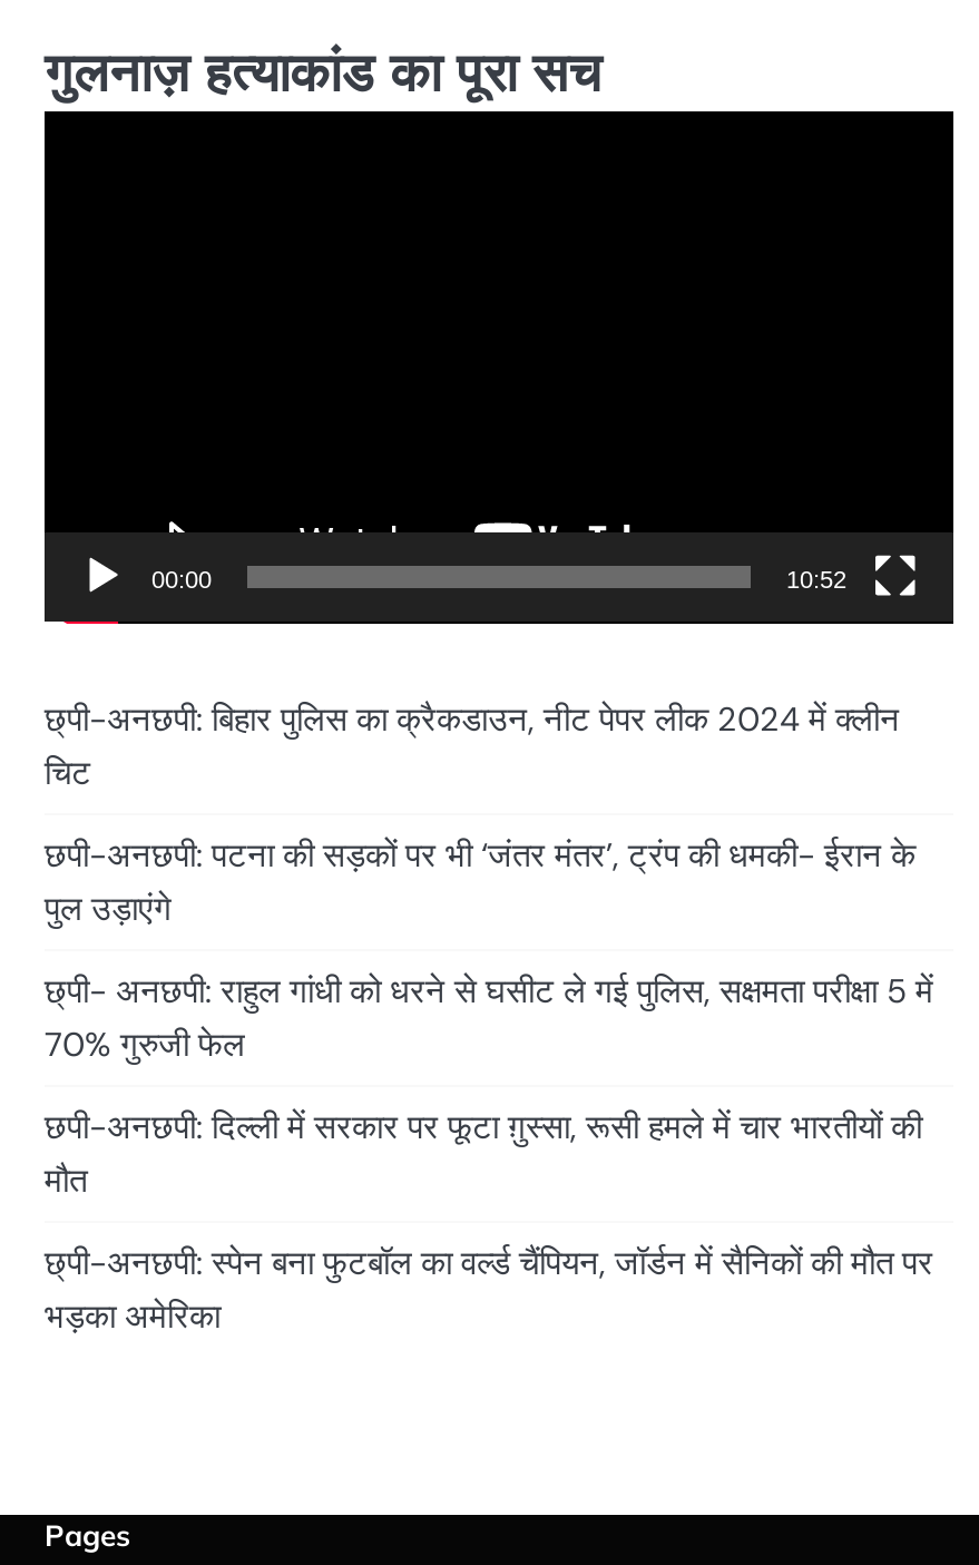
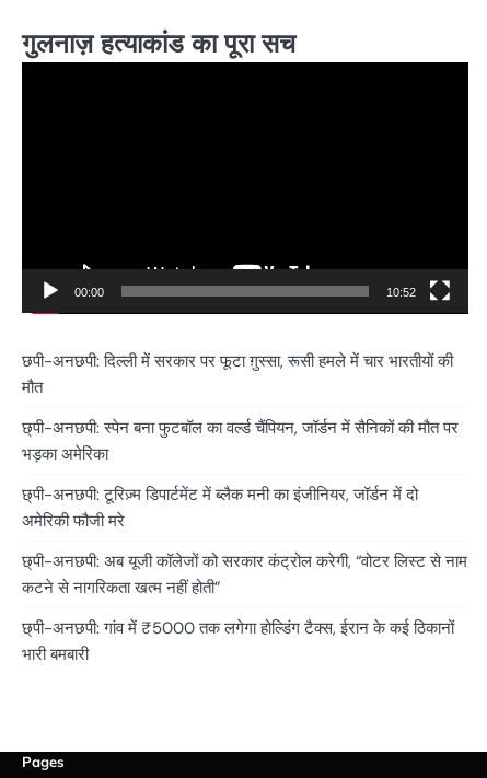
[45,697,933,1067] छ्पी-अनछपी: बिहार पुलिस का क्रैकडाउन, नीट पेपर लीक 2024 में क्लीन | चिट | छपी-अनछपी: पटना की सड़कों पर भी ‘जंतर मंतर’, ट्रंप की धमकी- ईरान के | पुल उड़ाएंगे | छ्पी- अनछपी: राहुल गांधी को धरने से घसीट ले गई पुलिस, सक्षमता परीक्षा 5 में | 70% गुरुजी फेल -> none
moved [45,1105,933,1338] -> [22,350,459,465]: छपी-अनछपी: दिल्ली में सरकार पर फूटा ग़ुस्सा, रूसी हमले में चार भारतीयों की | मौत | छ्पी-अनछपी: स्पेन बना फुटबॉल का वर्ल्ड चैंपियन, जॉर्डन में सैनिकों की मौत पर | भड़का अमेरिका
none -> [22,483,467,665] छ्पी-अनछपी: टूरिज़्म डिपार्टमेंट में ब्लैक मनी का इंजीनियर, जॉर्डन में दो | अमेरिकी फौजी मरे | छ्पी-अनछपी: अब यूजी कॉलेजों को सरकार कंट्रोल करेगी, “वोटर लिस्ट से नाम | कटने से नागरिकता खत्म नहीं होती” | छ्पी-अनछपी: गांव में ₹5000 तक लगेगा होल्डिंग टैक्स, ईरान के कई ठिकानों | भारी बमबारी

